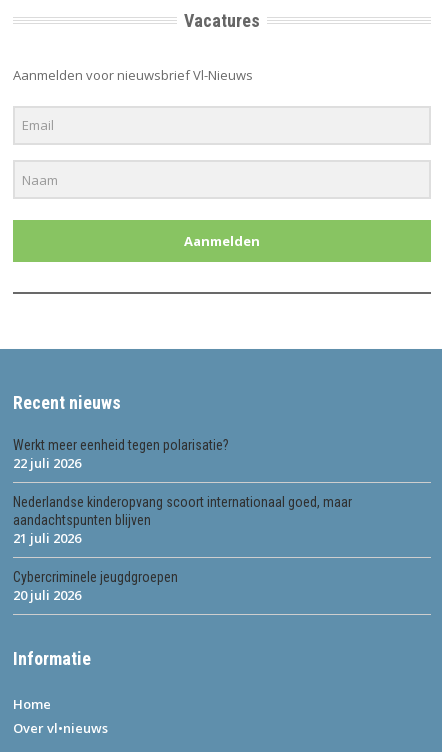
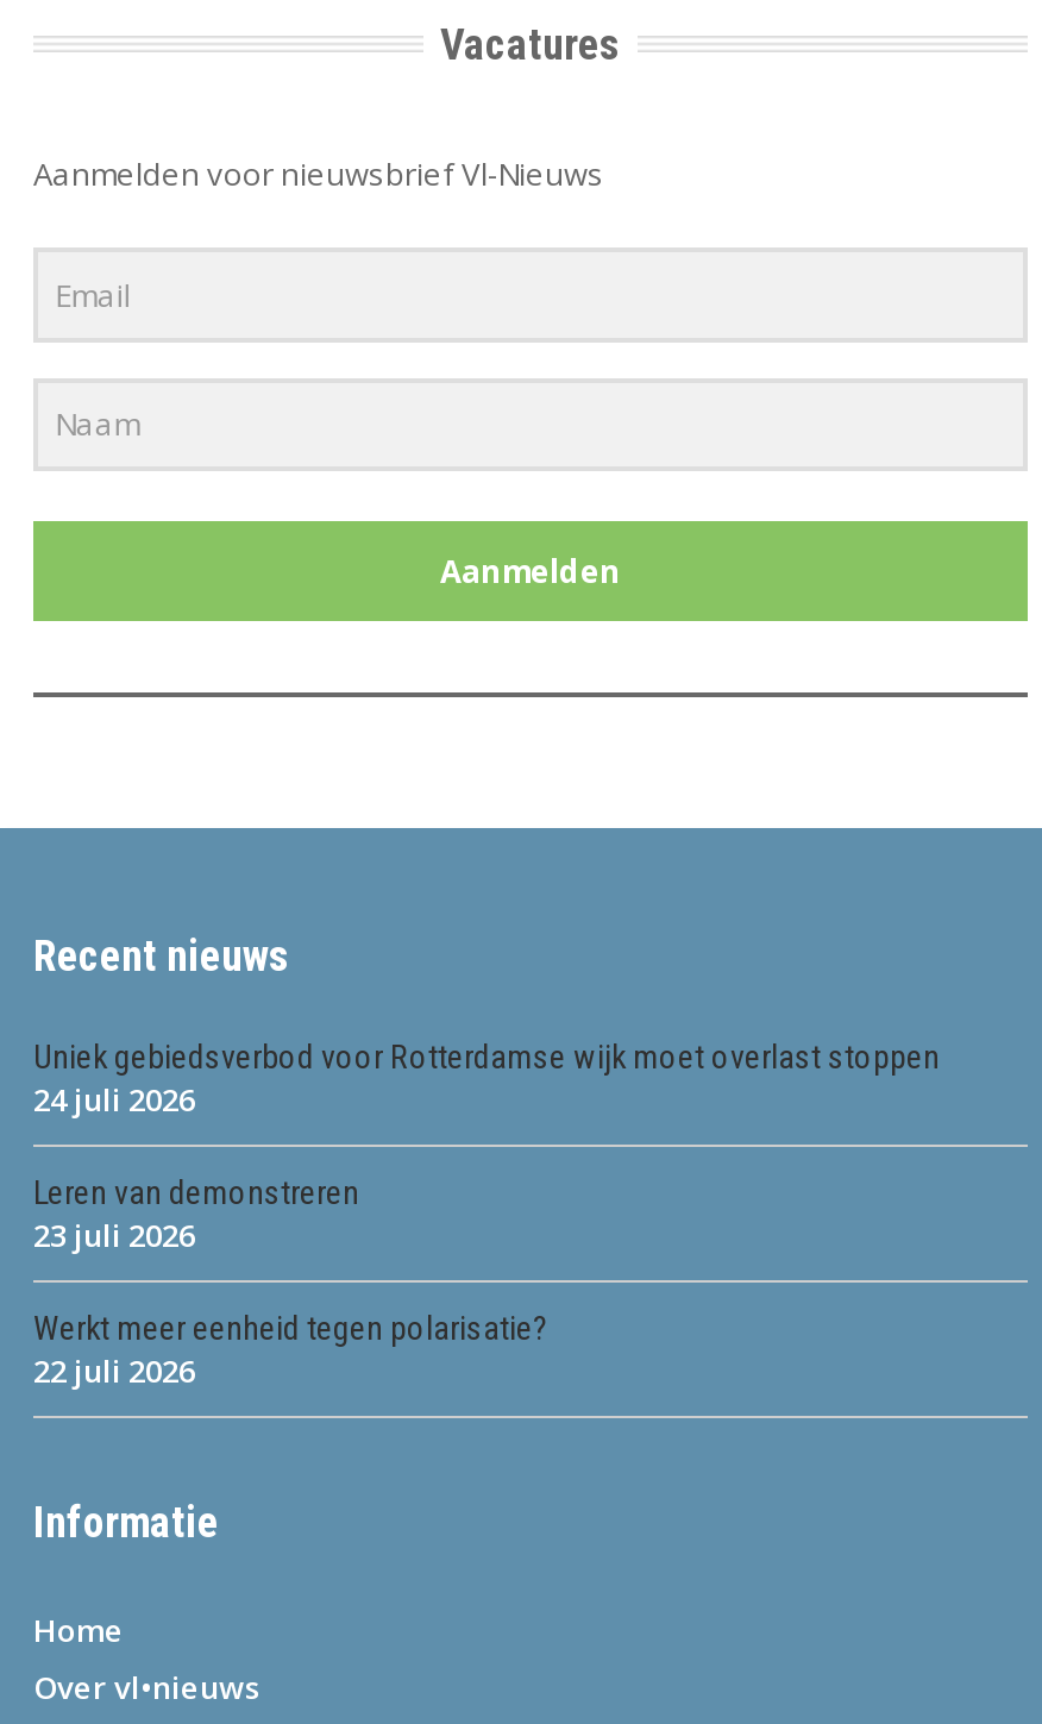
none -> [33,1039,940,1258] Uniek gebiedsverbod voor Rotterdamse wijk moet overlast stoppen | 24 juli 2026 | Leren van demonstreren | 23 juli 2026
moved [13,437,229,472] -> [33,1310,547,1393]: Werkt meer eenheid tegen polarisatie? | 22 juli 2026
[13,494,352,604] Nederlandse kinderopvang scoort internationaal goed, maar | aandachtspunten blijven | 21 juli 2026 | Cybercriminele jeugdgroepen | 20 juli 2026 -> none

